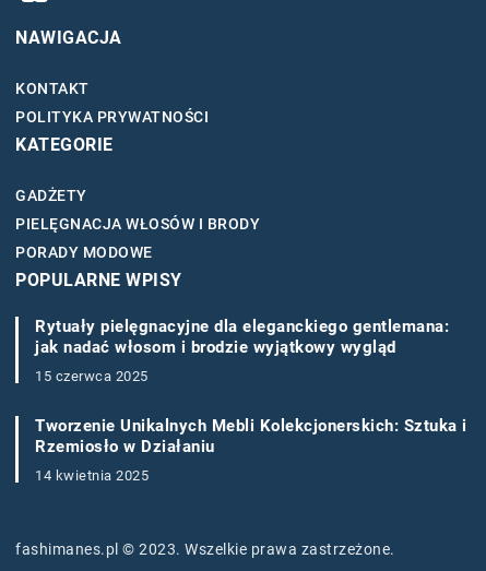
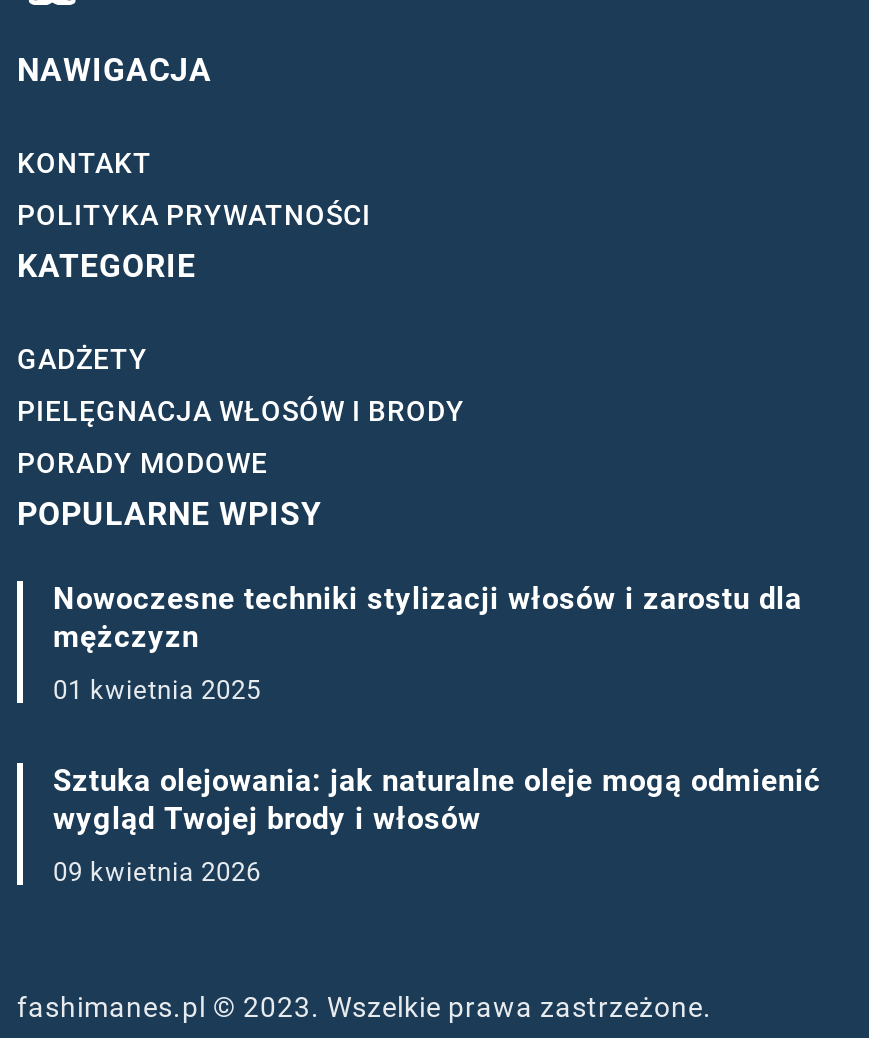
[35,317,449,357] Rytuały pielęgnacyjne dla eleganckiego gentlemana: | jak nadać włosom i brodzie wyjątkowy wygląd -> [53,580,802,654] Nowoczesne techniki stylizacji włosów i zarostu dla | mężczyzn
[35,368,148,385] 15 czerwca 2025 -> [53,674,261,704] 01 kwietnia 2025
[35,416,467,457] Tworzenie Unikalnych Mebli Kolekcjonerskich: Sztuka i | Rzemiosło w Działaniu -> [53,762,821,836] Sztuka olejowania: jak naturalne oleje mogą odmienić | wygląd Twojej brody i włosów
[35,467,149,484] 14 kwietnia 2025 -> [53,856,261,886] 09 kwietnia 2026

